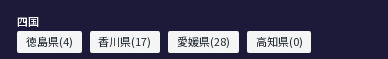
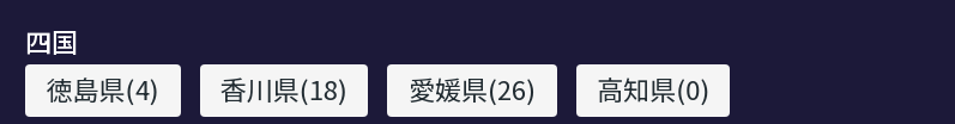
[98,33,151,49] 香川県(17) -> [220,69,347,107] 香川県(18)
[177,33,230,49] 愛媛県(28) -> [409,69,536,107] 愛媛県(26)

